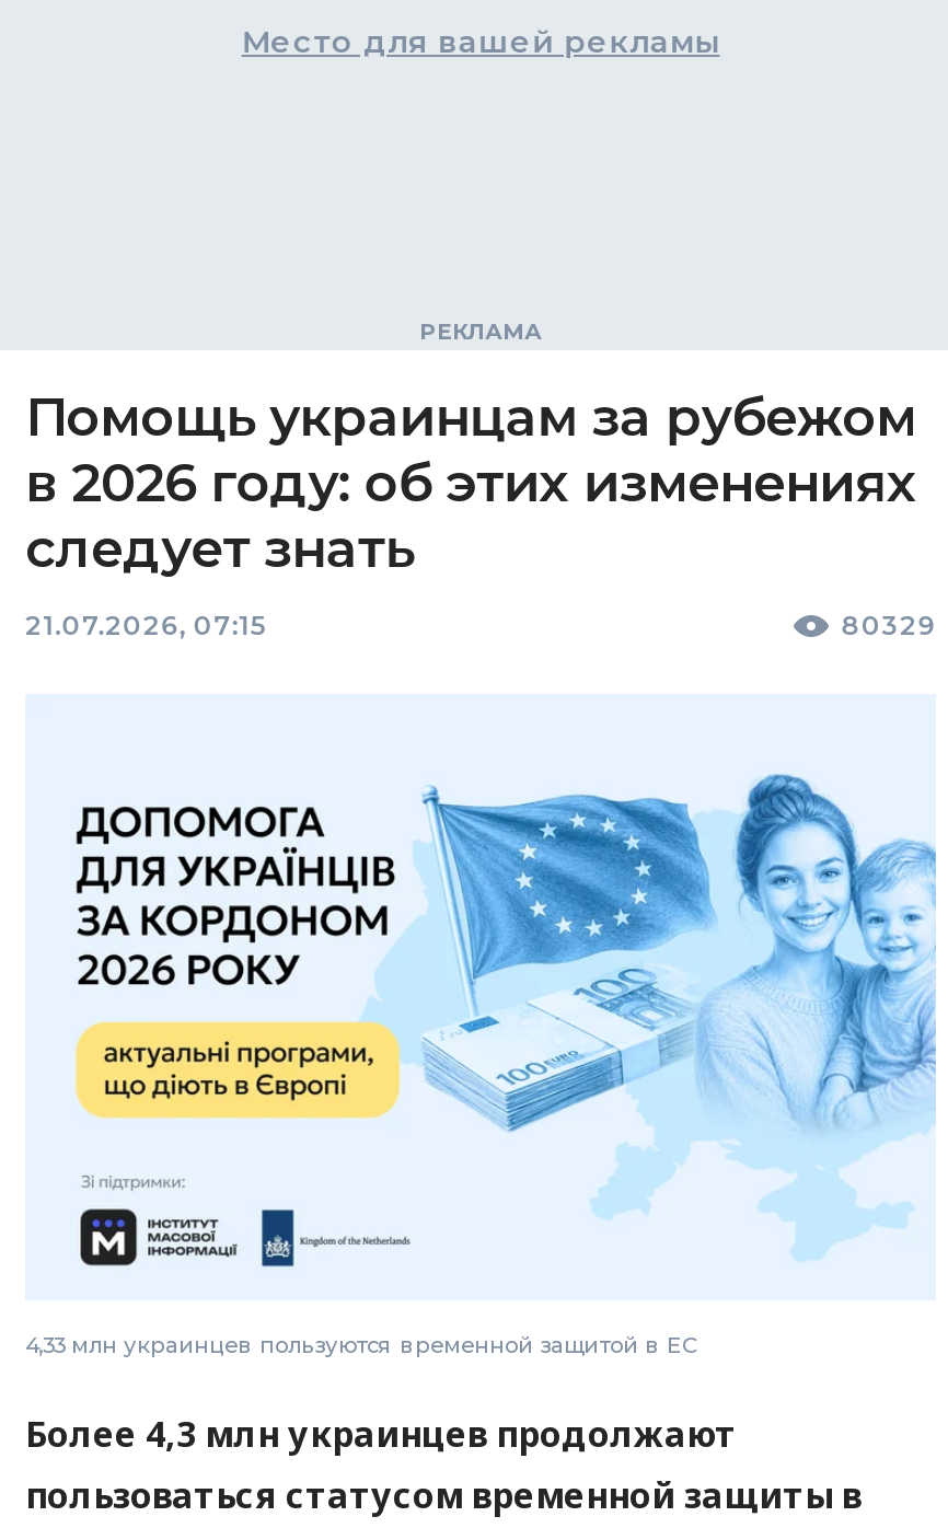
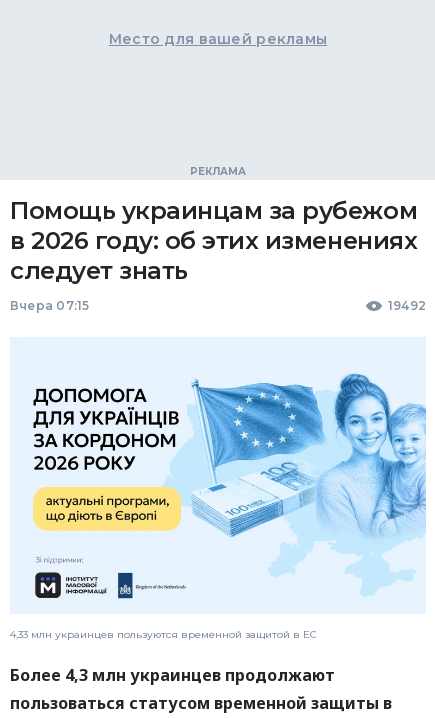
[25,609,936,641] 21.07.2026, 07:15 | 80329 -> [10,298,426,313] Вчера 07:15 | 19492

